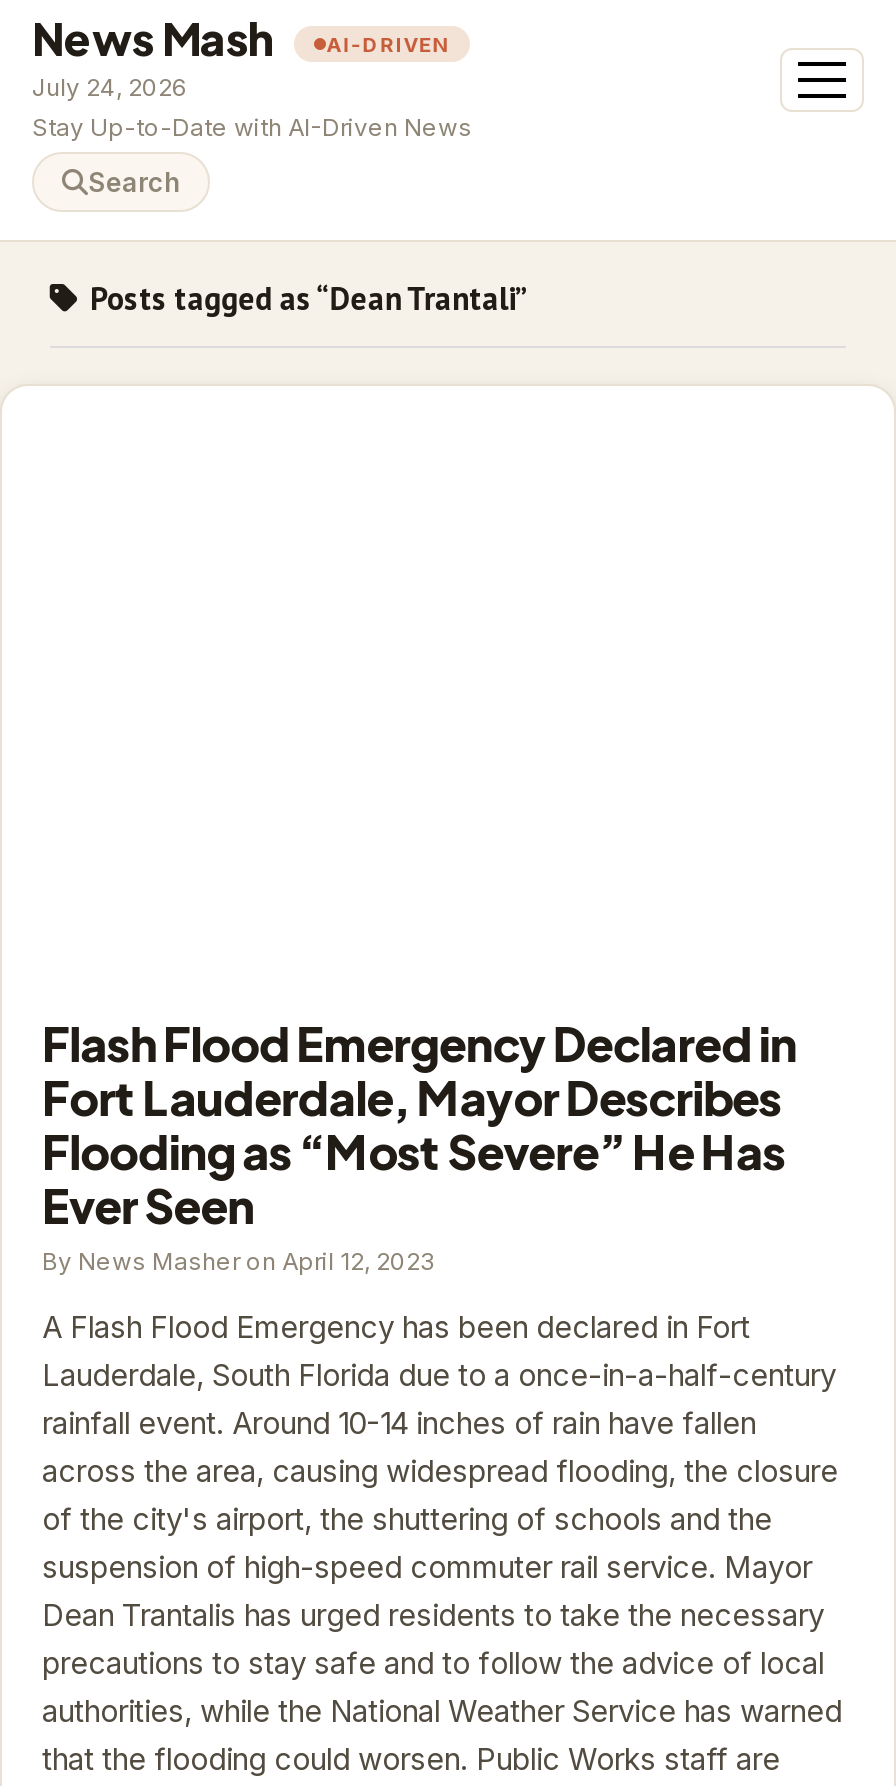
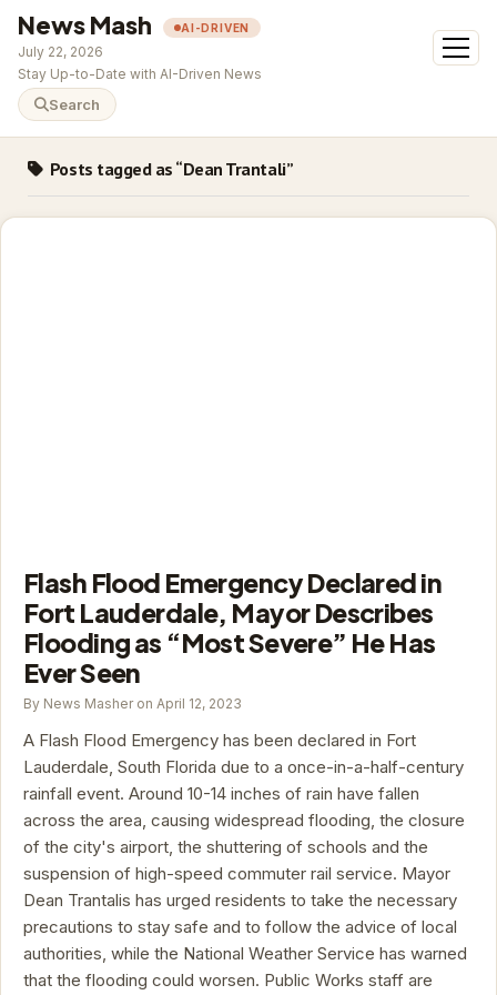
[32,72,188,102] July 24, 2026 -> [18,43,103,60] July 22, 2026

